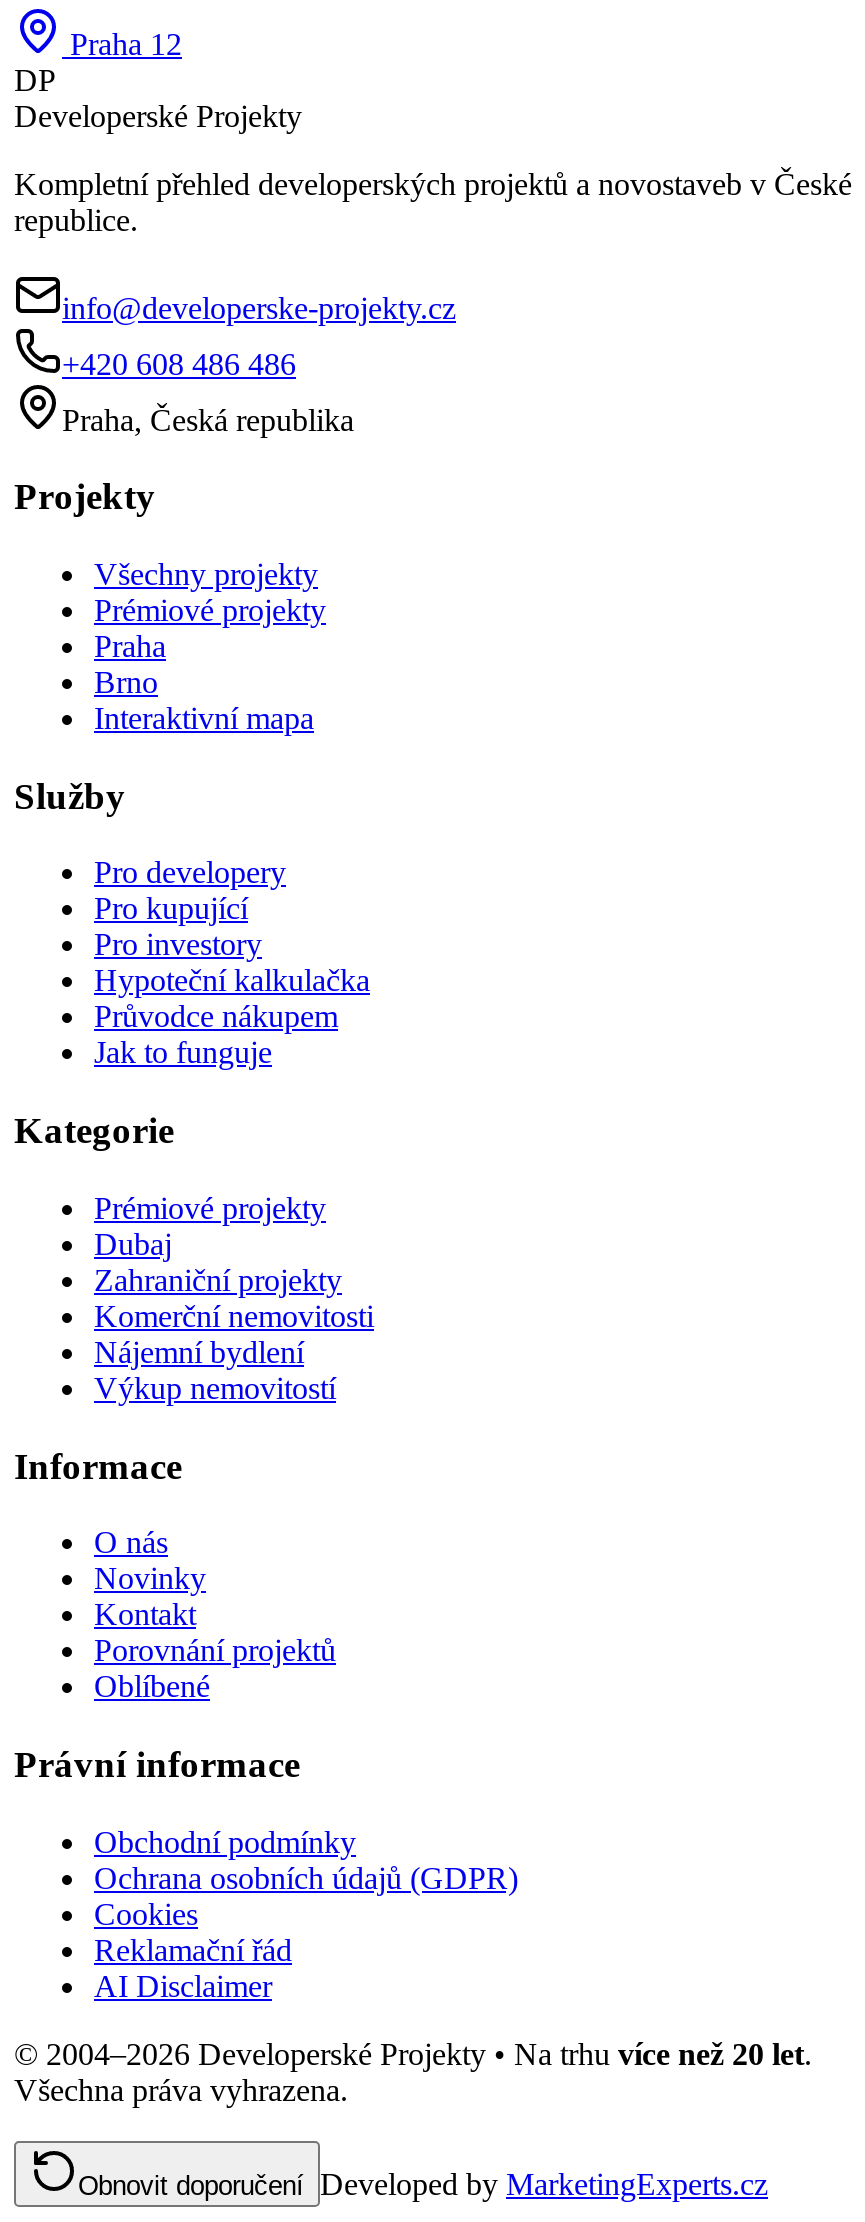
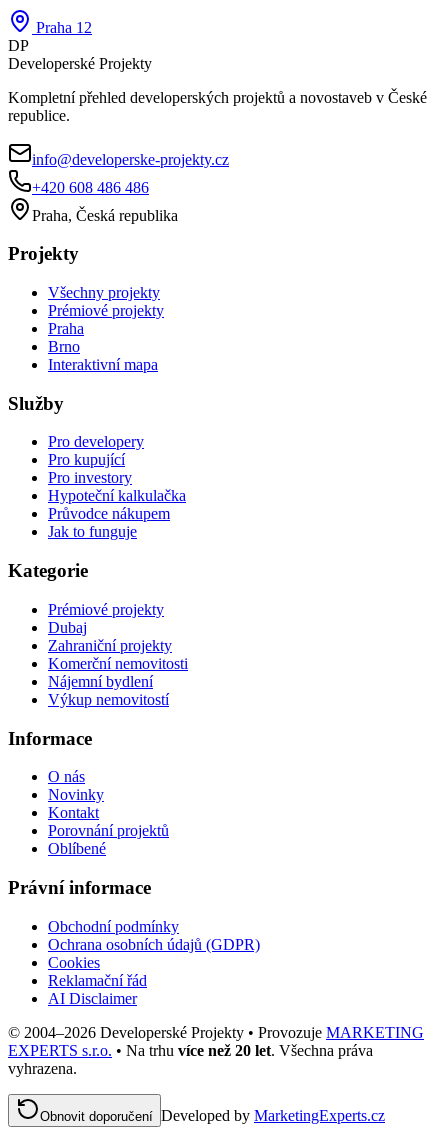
[14,2037,812,2107] © 2004–2026 Developerské Projekty • Na trhu více než 20 let. | Všechna práva vyhrazena. -> [8,1024,424,1077] © 2004–2026 Developerské Projekty • Provozuje MARKETING | EXPERTS s.r.o. • Na trhu více než 20 let. Všechna práva | vyhrazena.

